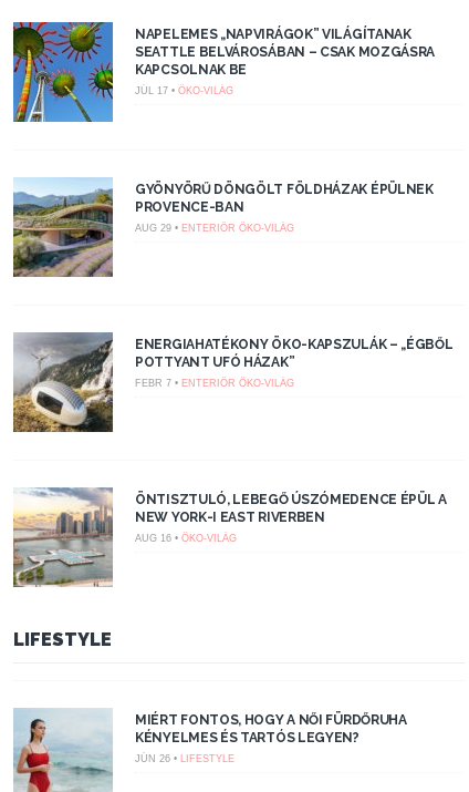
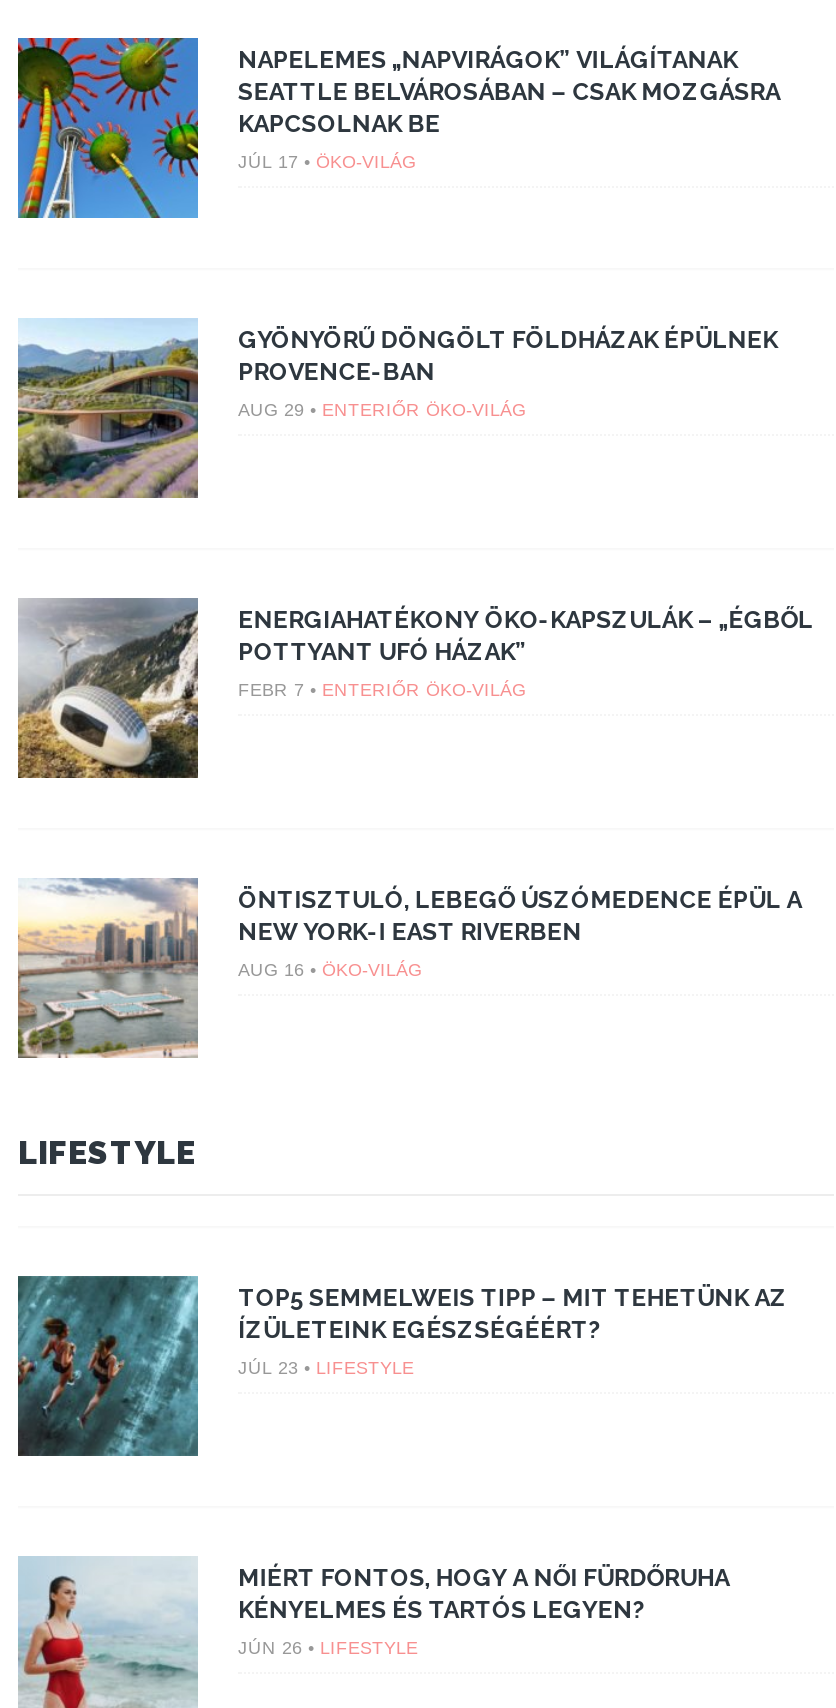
none -> [16,1274,787,1458] [image] | TOP5 SEMMELWEIS TIPP – MIT TEHETÜNK AZ | ÍZÜLETEINK EGÉSZSÉGÉÉRT? | JÚL 23 • LIFESTYLE

